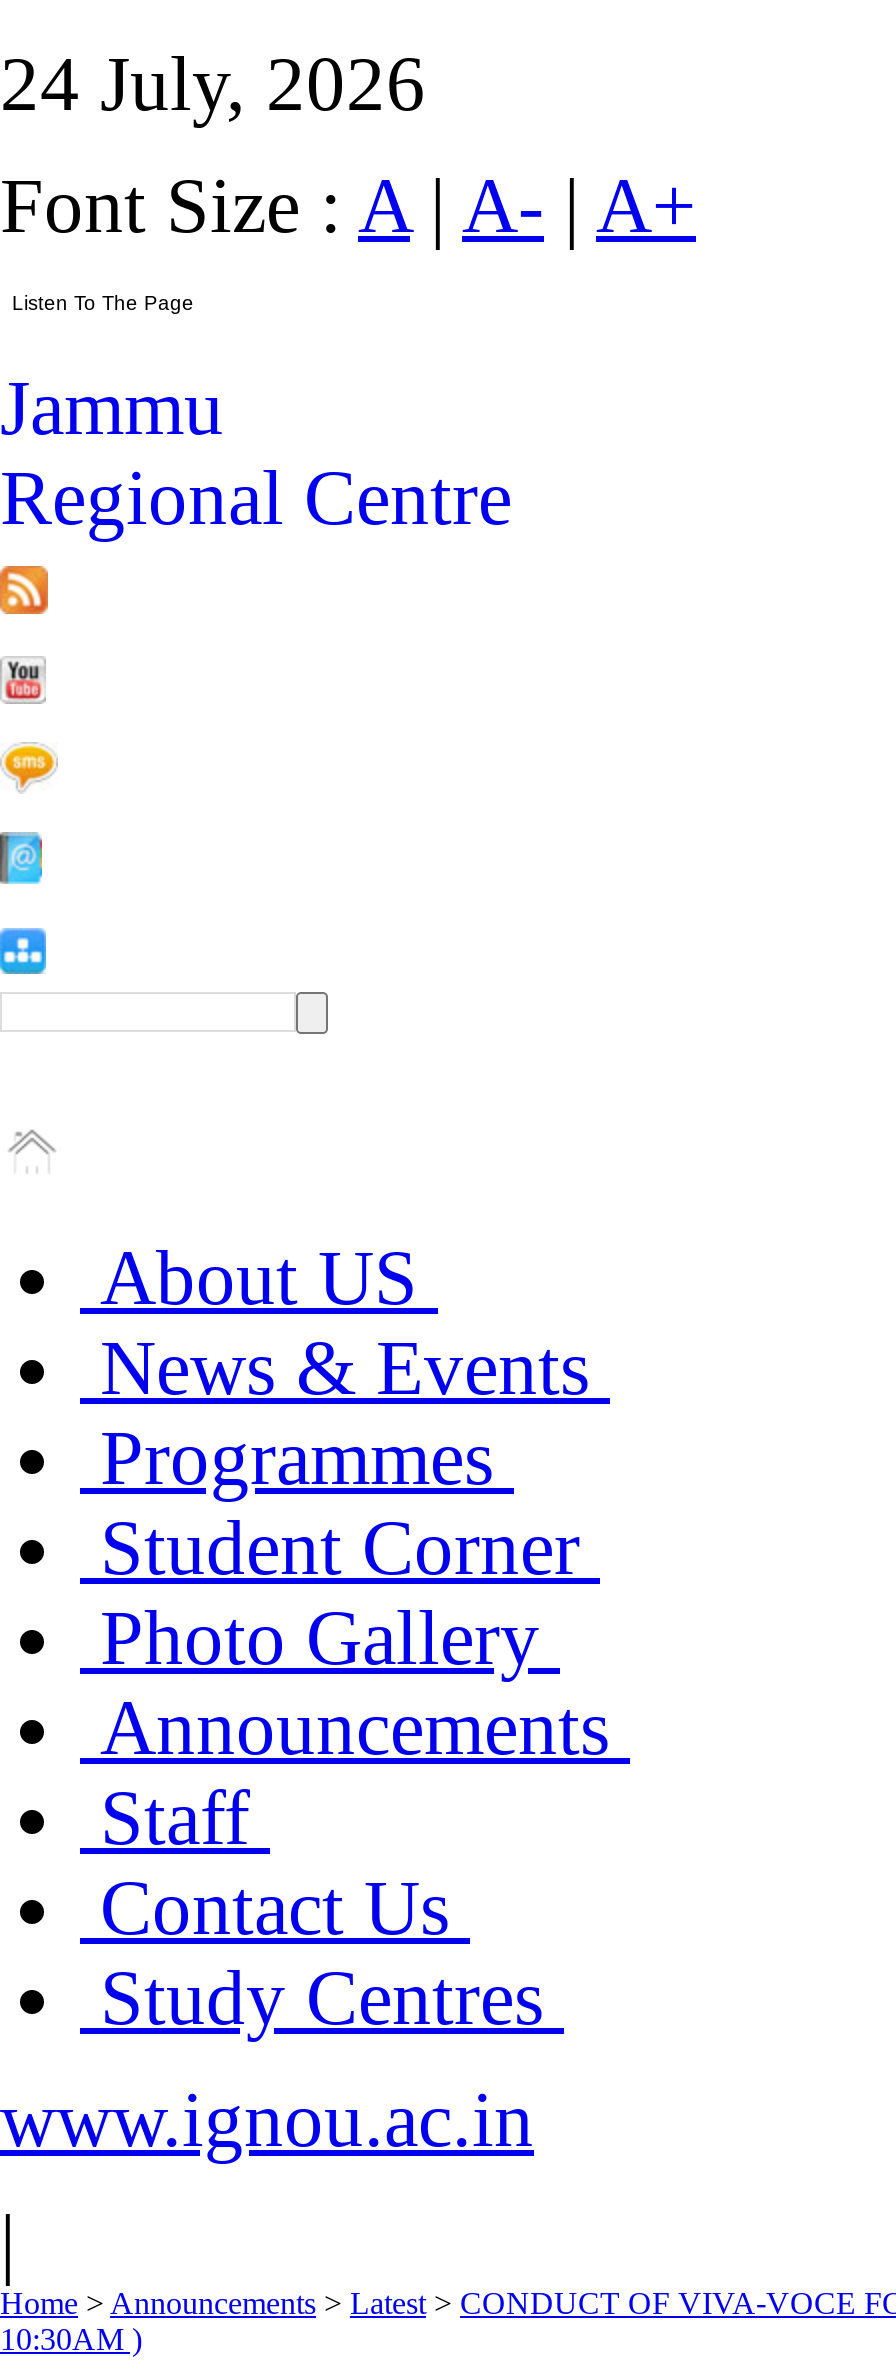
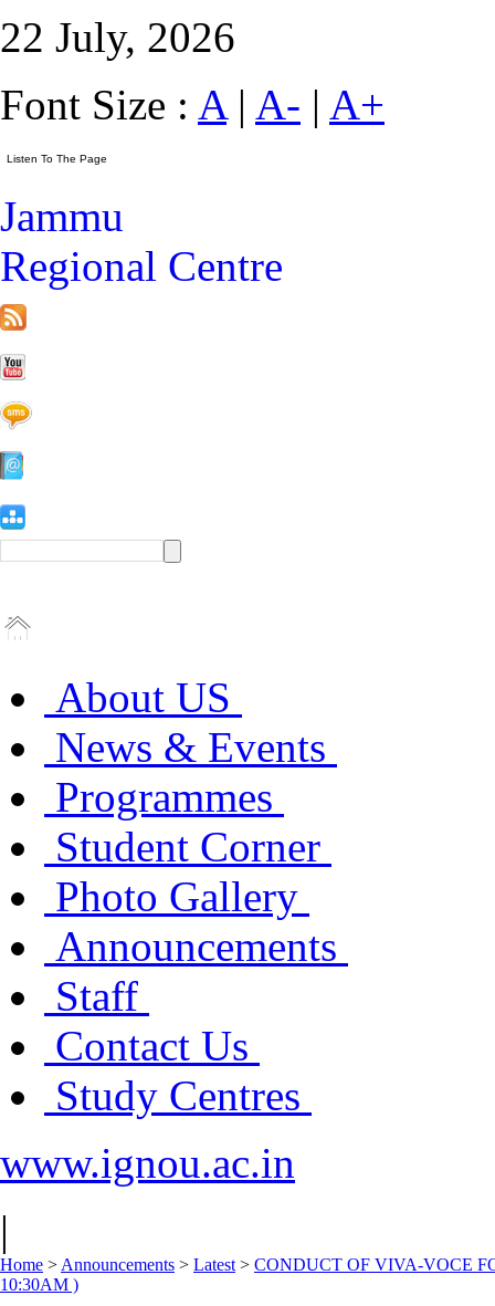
[0,40,426,126] 24 July, 2026 -> [0,13,235,61] 22 July, 2026

